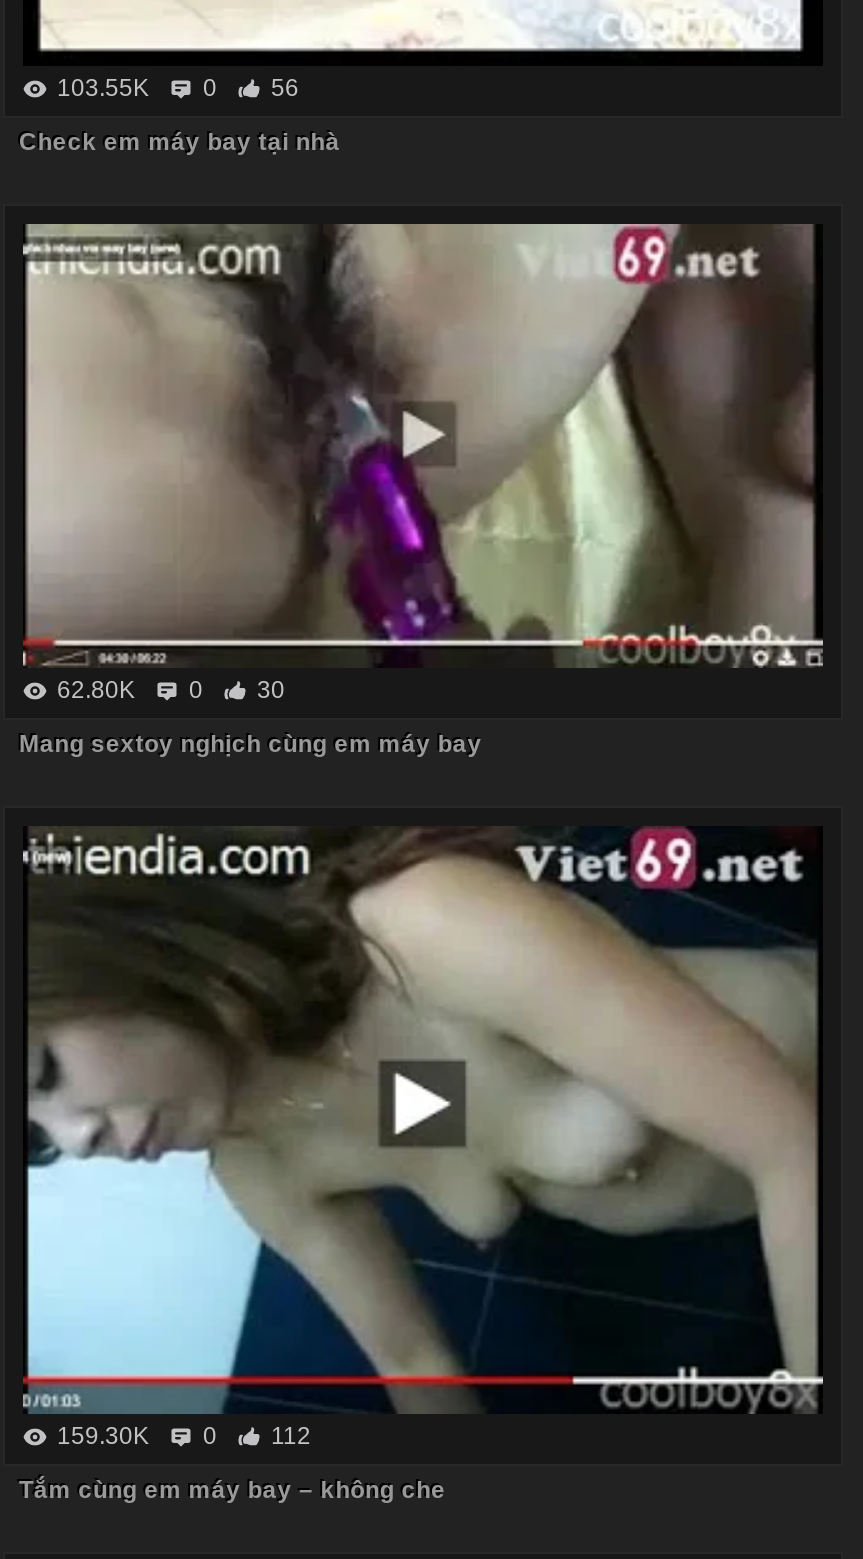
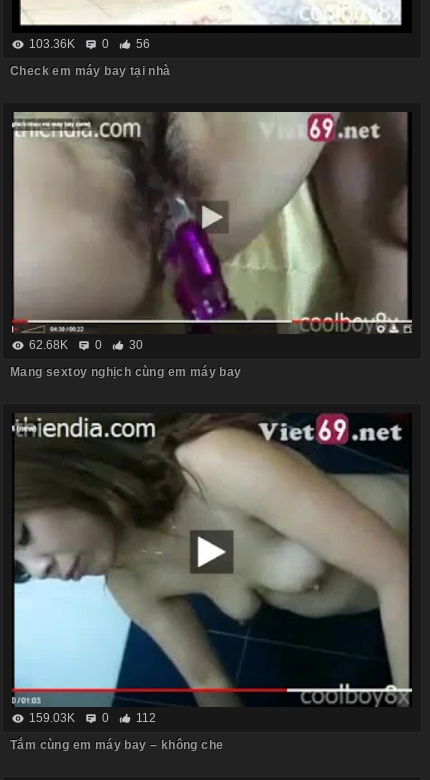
[57,73,299,101] 103.55K 0 56 -> [29,37,150,51] 103.36K 0 56
[57,676,285,704] 62.80K 0 30 -> [29,338,143,352] 62.68K 0 30
[57,1422,311,1450] 159.30K 0 112 -> [29,711,156,725] 159.03K 0 112

